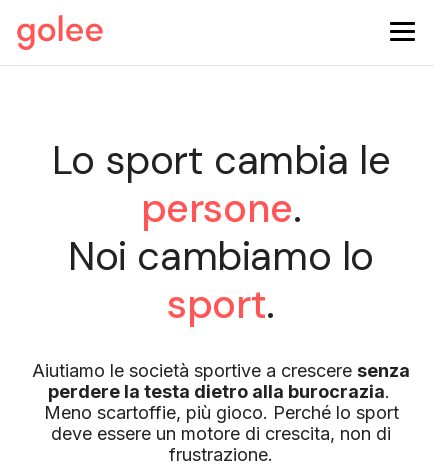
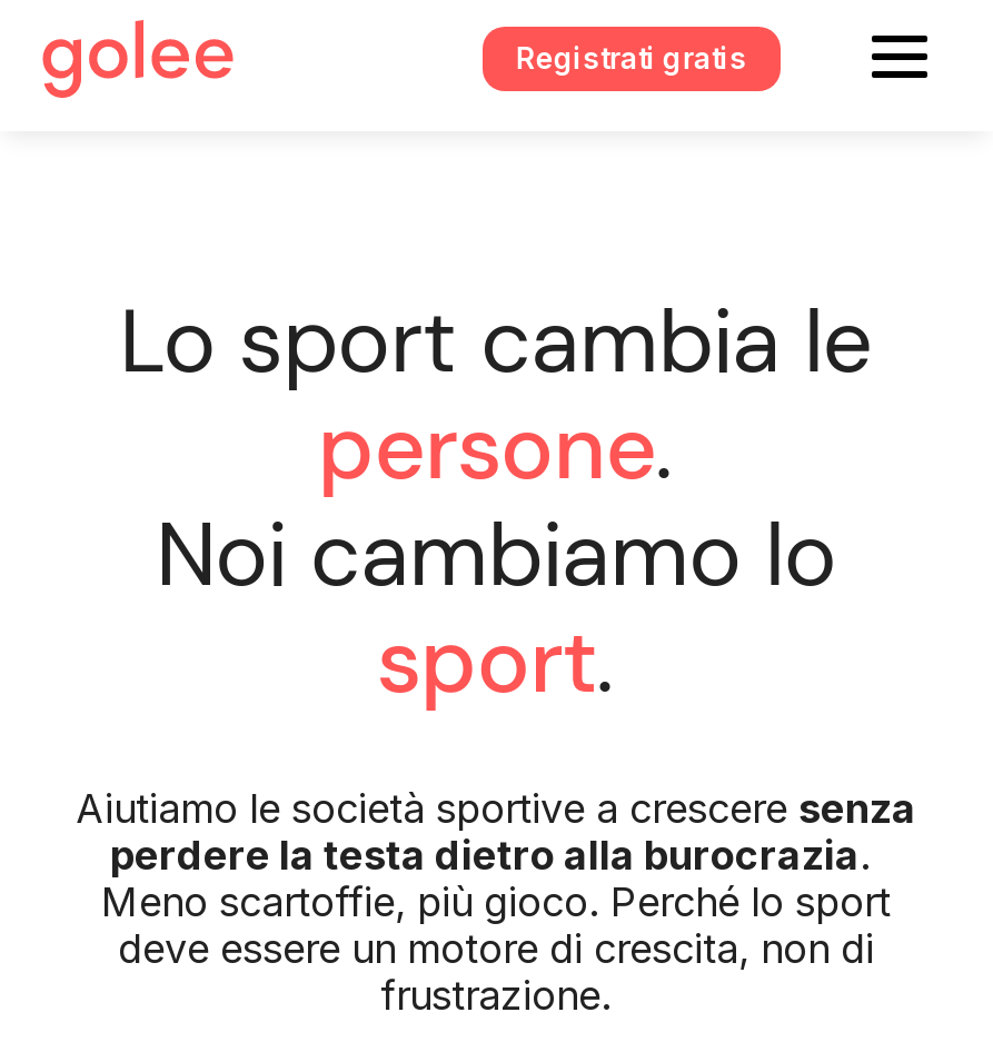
none -> [516,40,747,76] Registrati gratis

